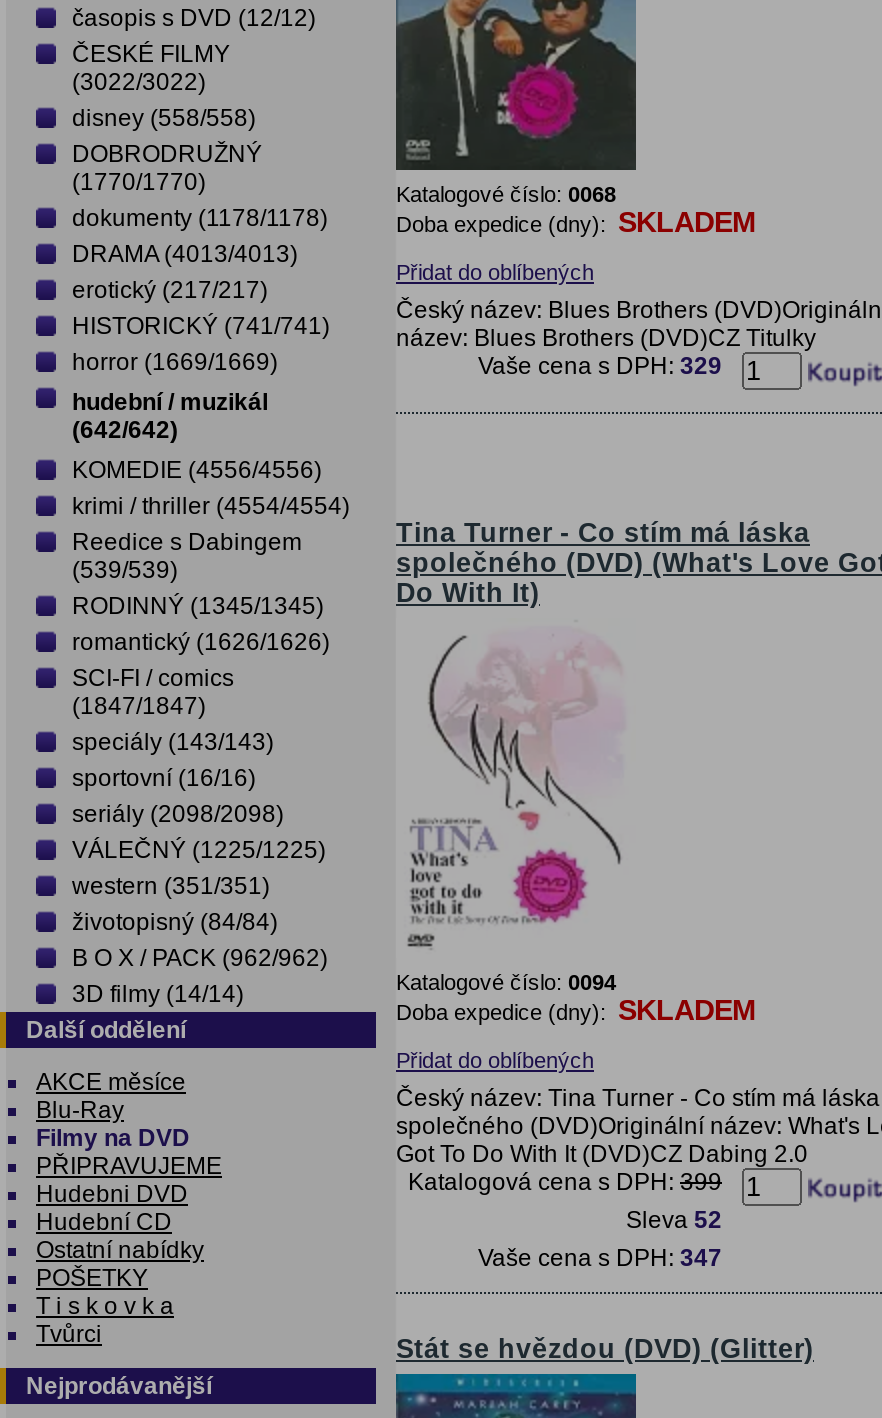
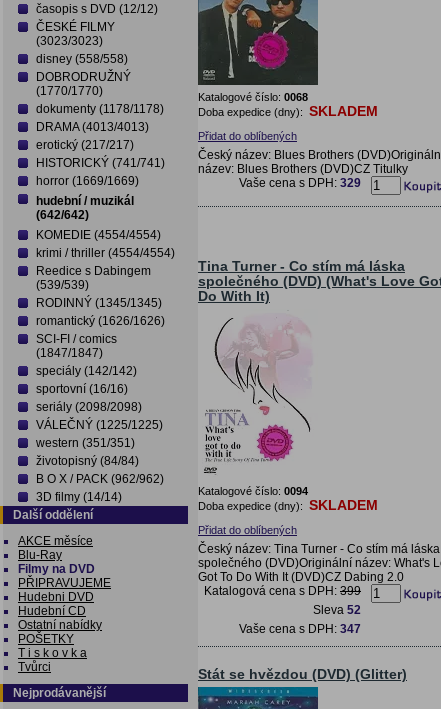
[72,68,206,96] (3022/3022) -> [36,34,103,48] (3023/3023)
[72,456,322,484] KOMEDIE (4556/4556) -> [36,228,161,242] KOMEDIE (4554/4554)
[72,728,274,756] speciály (143/143) -> [36,364,137,378] speciály (142/142)

